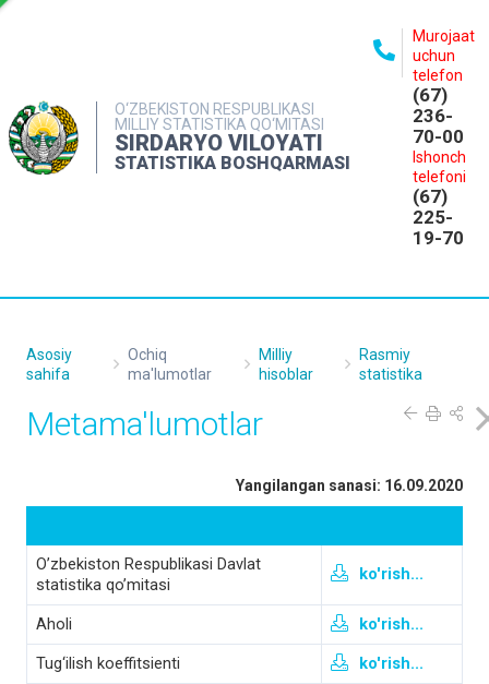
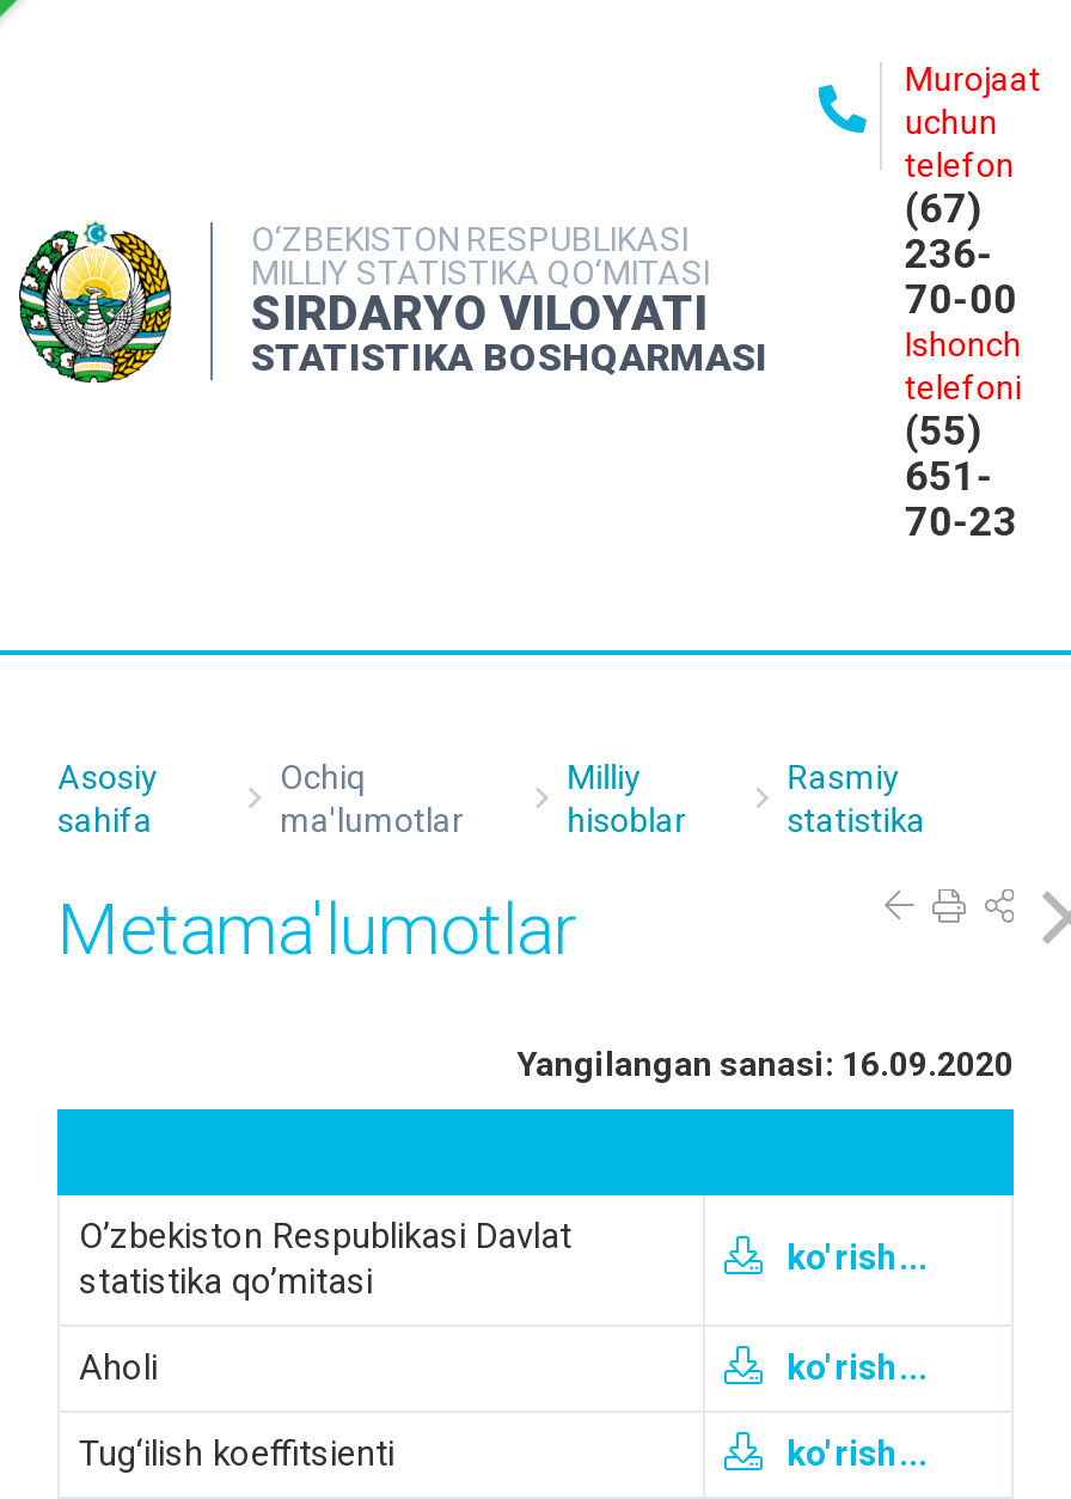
[413,185,448,207] (67) -> [905,406,981,454] (55)
[413,206,453,228] 225- -> [905,452,993,500] 651-
[413,227,464,249] 19-70 -> [905,497,1017,545] 70-23

